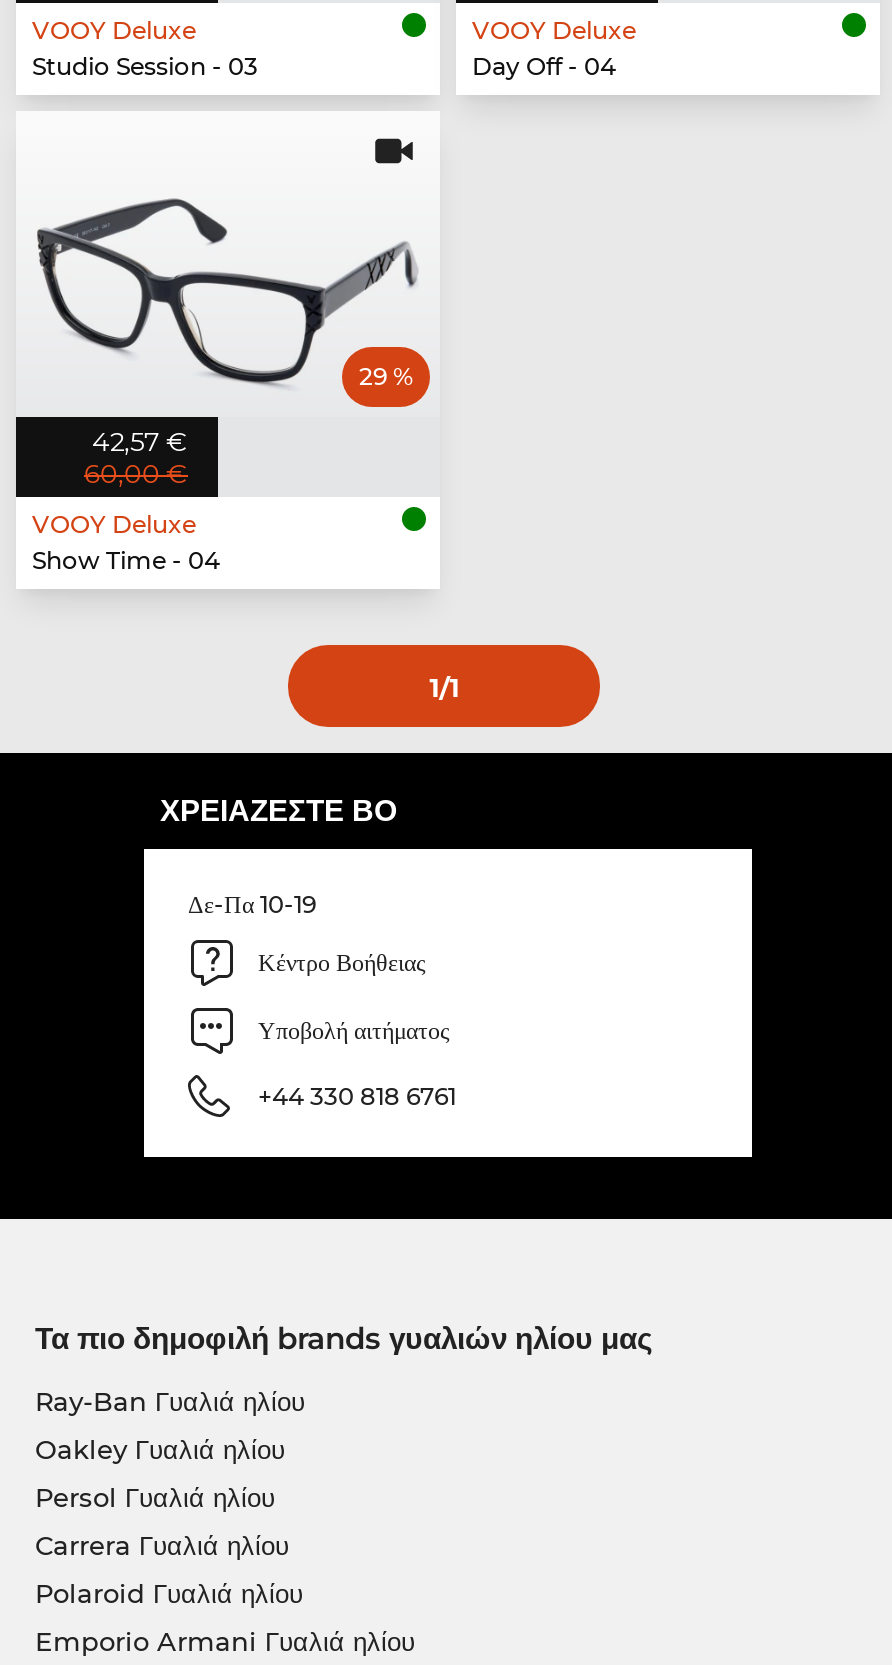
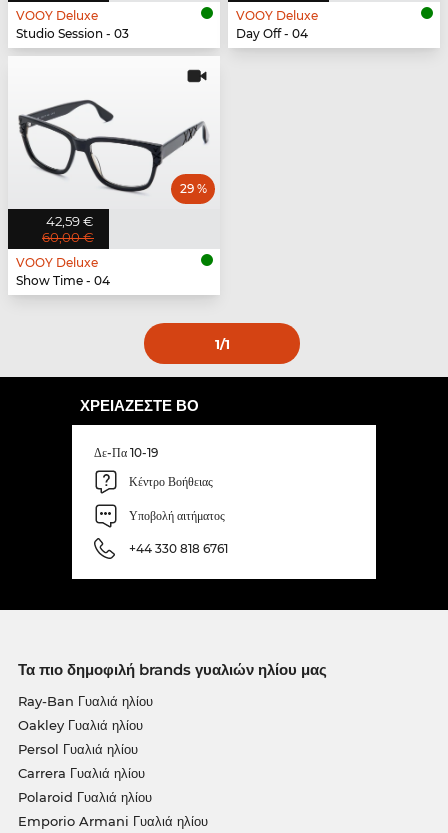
[92,425,188,457] 42,57 € -> [46,213,94,229] 42,59 €

